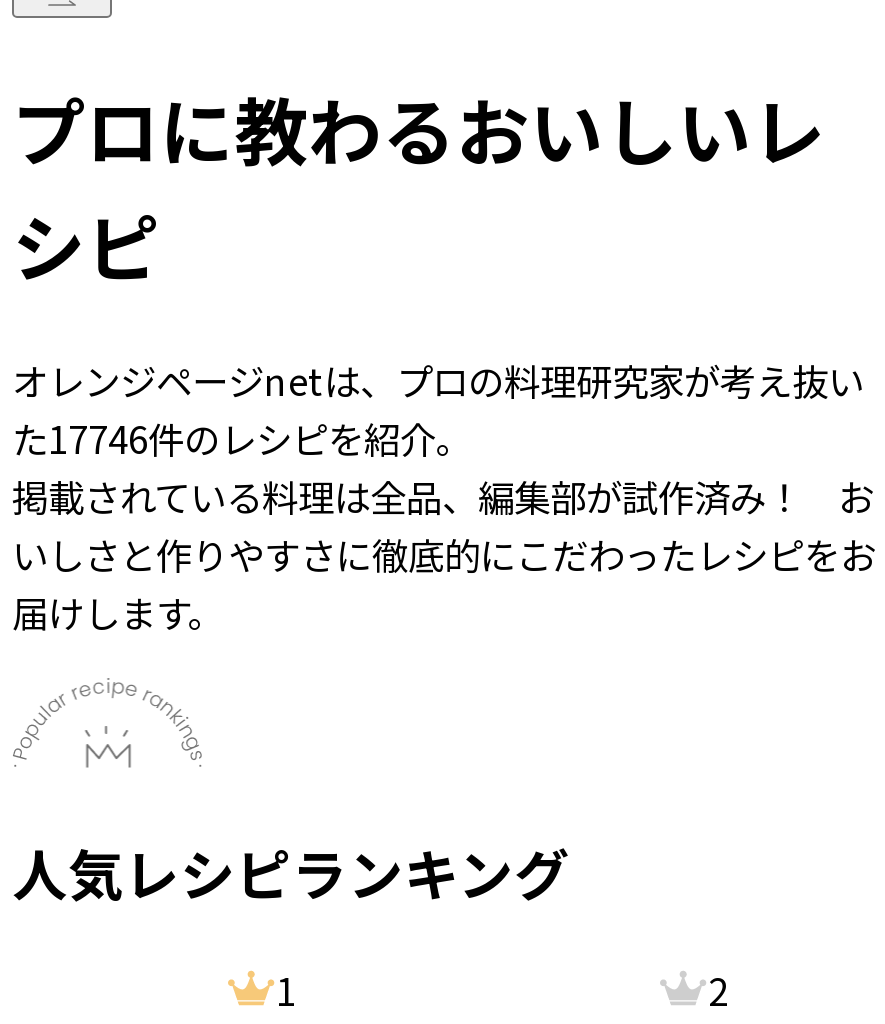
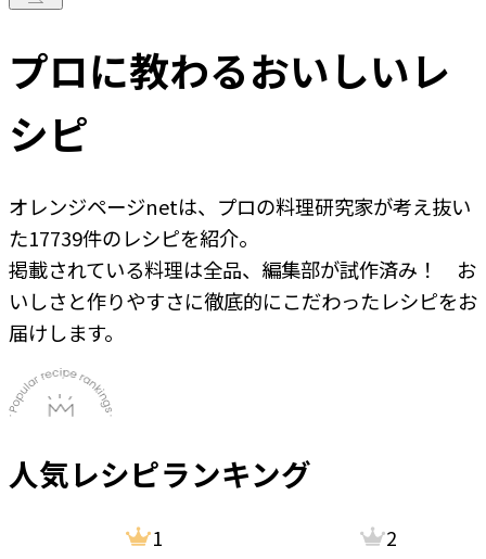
[12,411,472,463] た17746件のレシピを紹介。 -> [9,223,258,251] た17739件のレシピを紹介。

